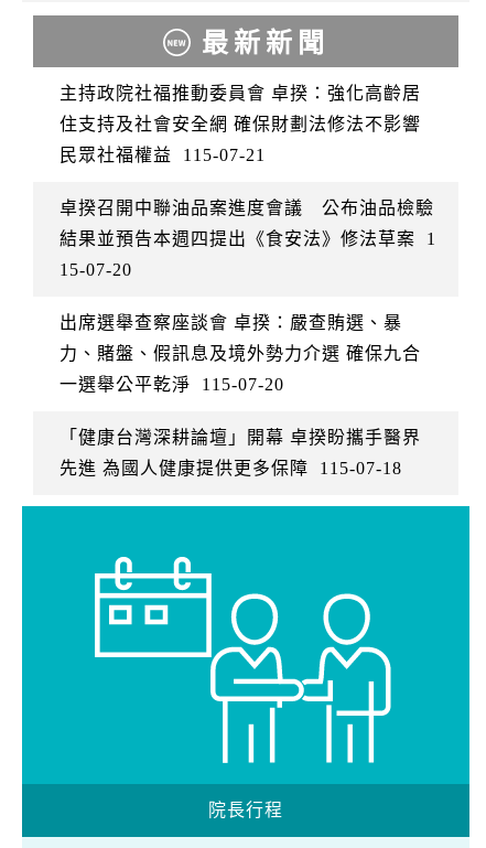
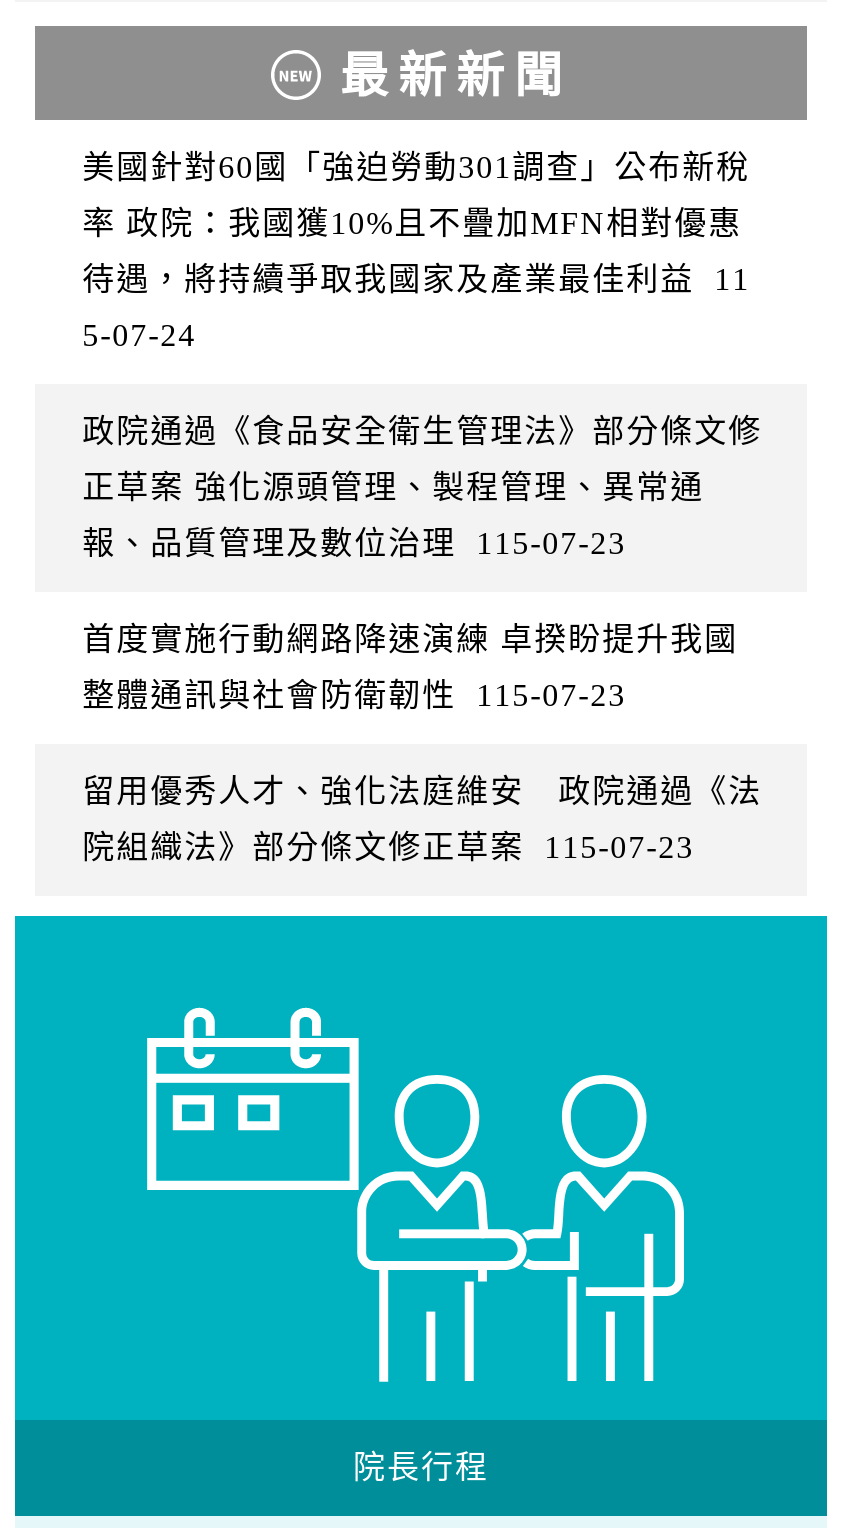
[59,84,421,103] 主持政院社福推動委員會 卓揆：強化高齡居 -> [82,151,750,185] 美國針對60國「強迫勞動301調查」公布新稅
[59,115,421,134] 住支持及社會安全網 確保財劃法修法不影響 -> [82,207,742,241] 率 政院：我國獲10%且不疊加MFN相對優惠
[59,146,265,165] 民眾社福權益 115-07-21 -> [82,263,750,297] 待遇，將持續爭取我國家及產業最佳利益 11
[59,199,434,218] 卓揆召開中聯油品案進度會議 公布油品檢驗 -> [82,319,196,353] 5-07-24
[59,230,436,249] 結果並預告本週四提出《食安法》修法草案 1 -> [82,415,762,449] 政院通過《食品安全衛生管理法》部分條文修
[59,261,132,279] 15-07-20 -> [82,471,704,505] 正草案 強化源頭管理、製程管理、異常通
[59,314,402,332] 出席選舉查察座談會 卓揆：嚴查賄選、暴 -> [82,527,626,561] 報、品質管理及數位治理 115-07-23
[59,344,421,363] 力、賭盤、假訊息及境外勢力介選 確保九合 -> [82,623,738,657] 首度實施行動網路降速演練 卓揆盼提升我國
[59,375,284,394] 一選舉公平乾淨 115-07-20 -> [82,679,626,713] 整體通訊與社會防衛韌性 115-07-23
[59,428,421,447] 「健康台灣深耕論壇」開幕 卓揆盼攜手醫界 -> [82,775,762,809] 留用優秀人才、強化法庭維安 政院通過《法
[59,459,402,478] 先進 為國人健康提供更多保障 115-07-18 -> [82,831,694,865] 院組織法》部分條文修正草案 115-07-23

